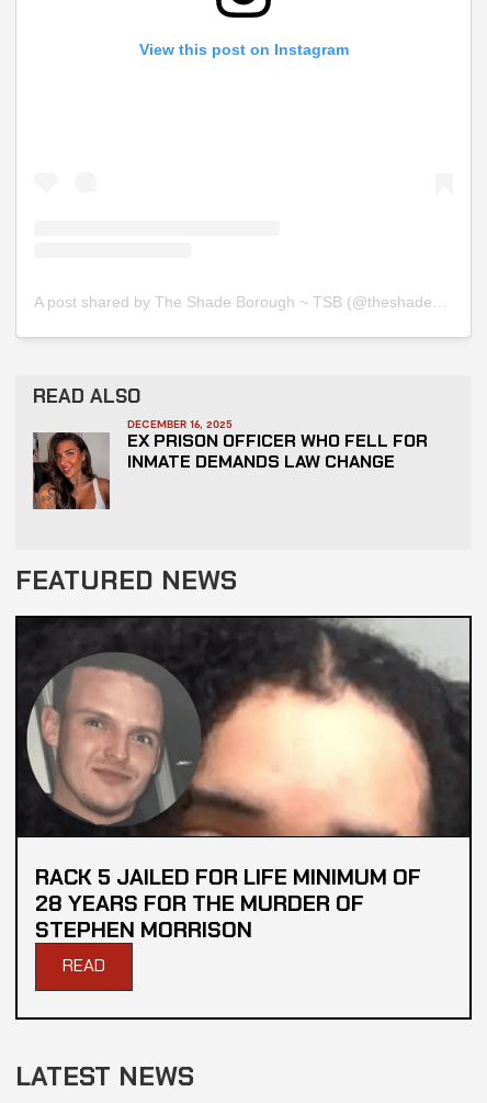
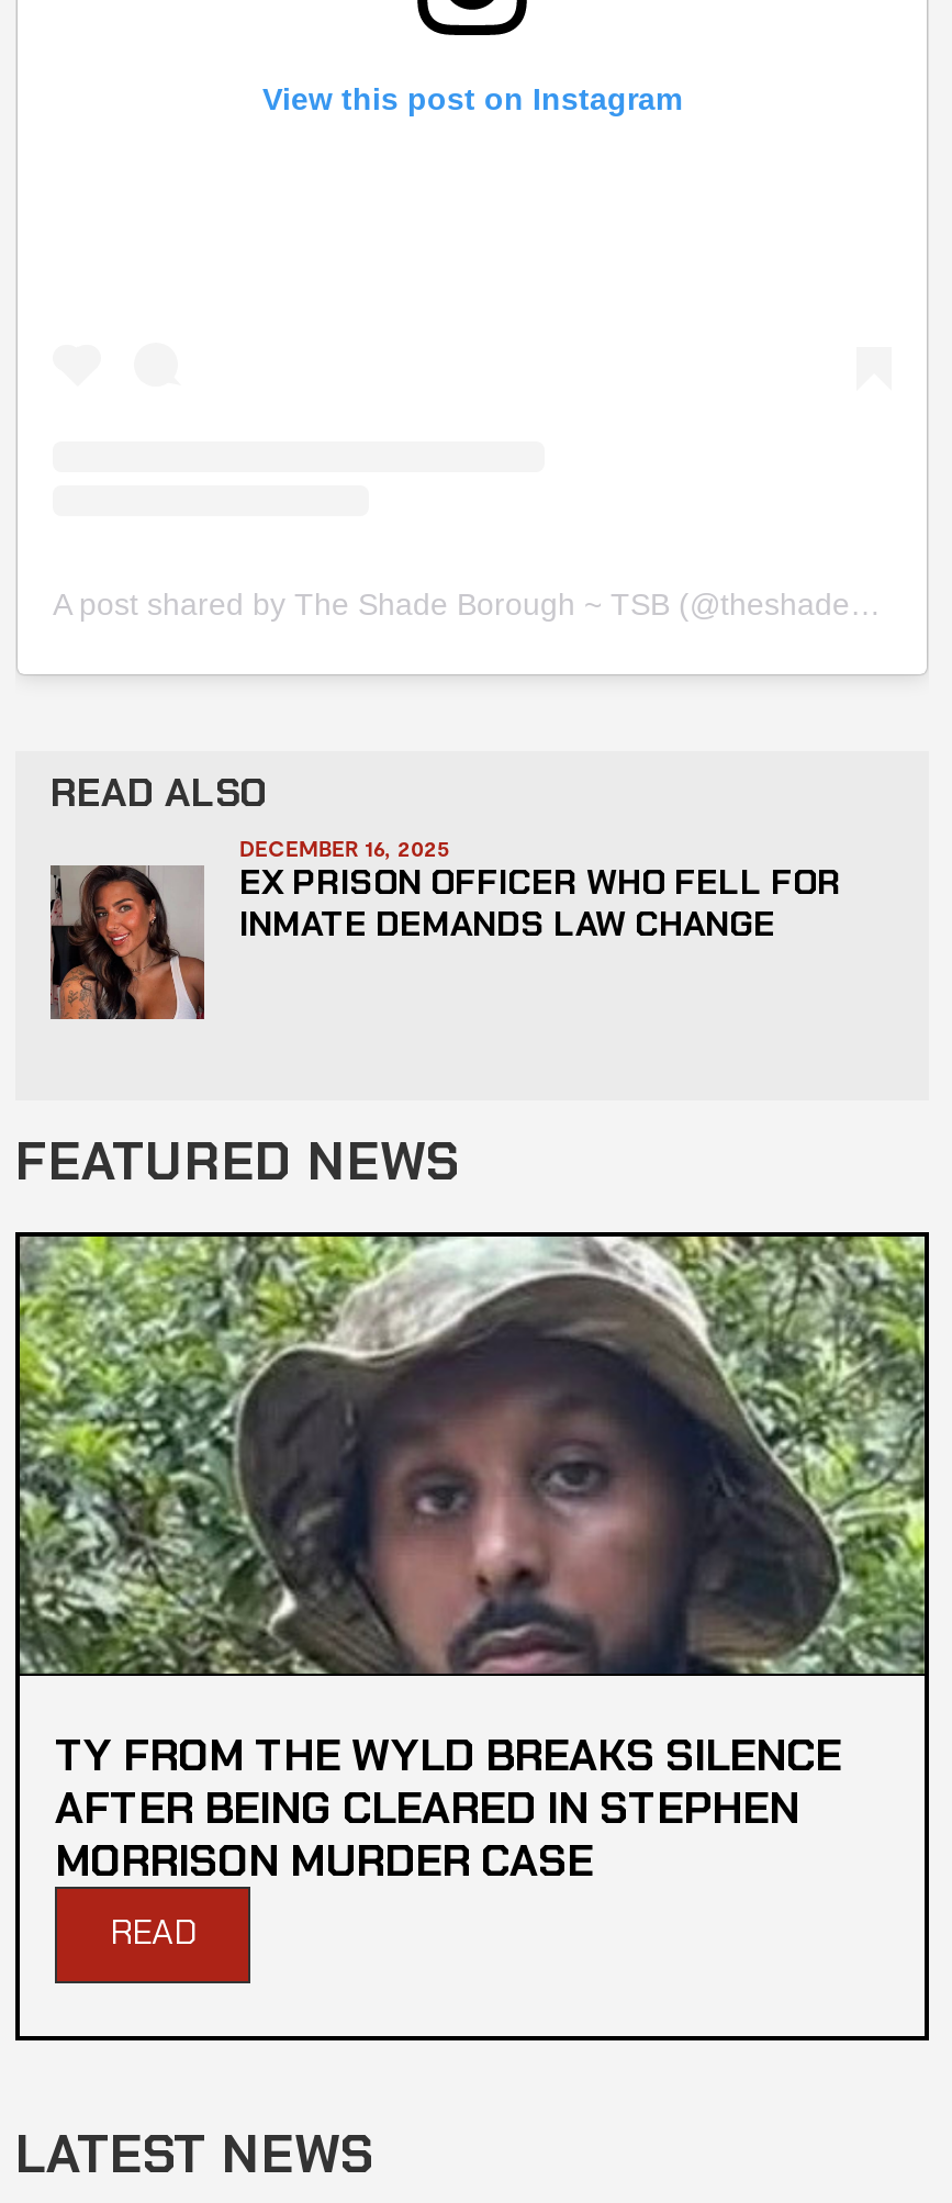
[16,617,471,944] [image] | RACK 5 JAILED FOR LIFE MINIMUM OF | 28 YEARS FOR THE MURDER OF | STEPHEN MORRISON -> [18,1234,927,1889] [image] | TY FROM THE WYLD BREAKS SILENCE | AFTER BEING CLEARED IN STEPHEN | MORRISON MURDER CASE

